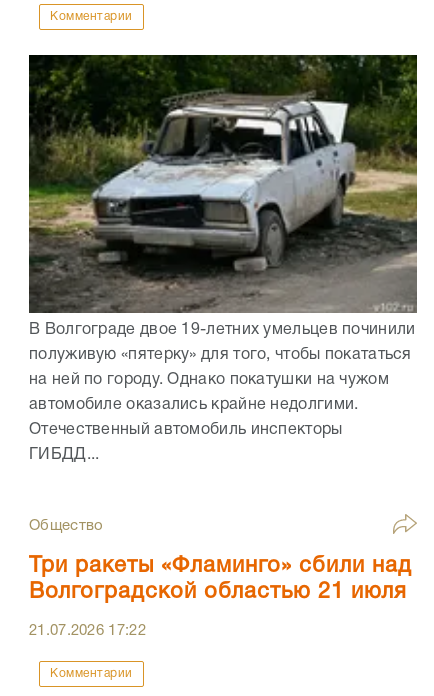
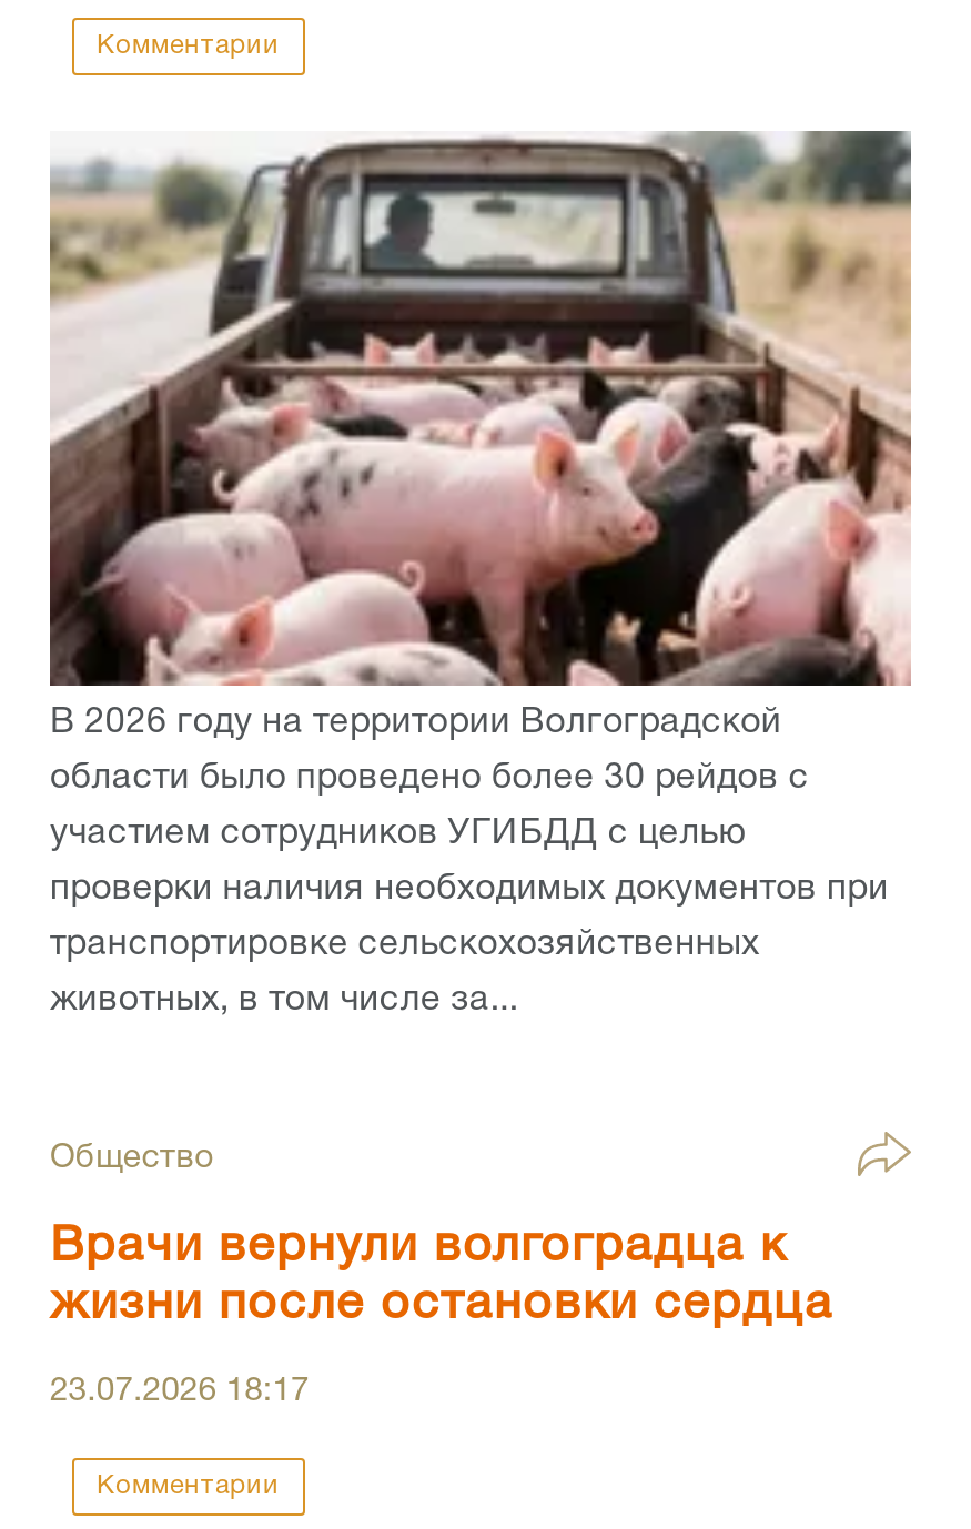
[28,54,418,337] [image] | В Волгограде двое 19-летних умельцев починили -> [48,129,911,739] [image] | В 2026 году на территории Волгоградской
[29,348,412,362] полуживую «пятерку» для того, чтобы покататься -> [50,763,809,794] области было проведено более 30 рейдов с
[29,373,389,387] на ней по городу. Однако покатушки на чужом -> [50,819,746,850] участием сотрудников УГИБДД с целью
[29,398,358,412] автомобиле оказались крайне недолгими. -> [50,874,889,905] проверки наличия необходимых документов при
[29,423,342,437] Отечественный автомобиль инспекторы -> [50,930,760,961] транспортировке сельскохозяйственных
[29,448,99,462] ГИБДД... -> [50,985,518,1016] животных, в том числе за...
[29,556,412,602] Три ракеты «Фламинго» сбили над | Волгоградской областью 21 июля -> [50,1225,833,1327] Врачи вернули волгоградца к | жизни после остановки сердца
[29,624,146,638] 21.07.2026 17:22 -> [50,1376,309,1407] 23.07.2026 18:17

